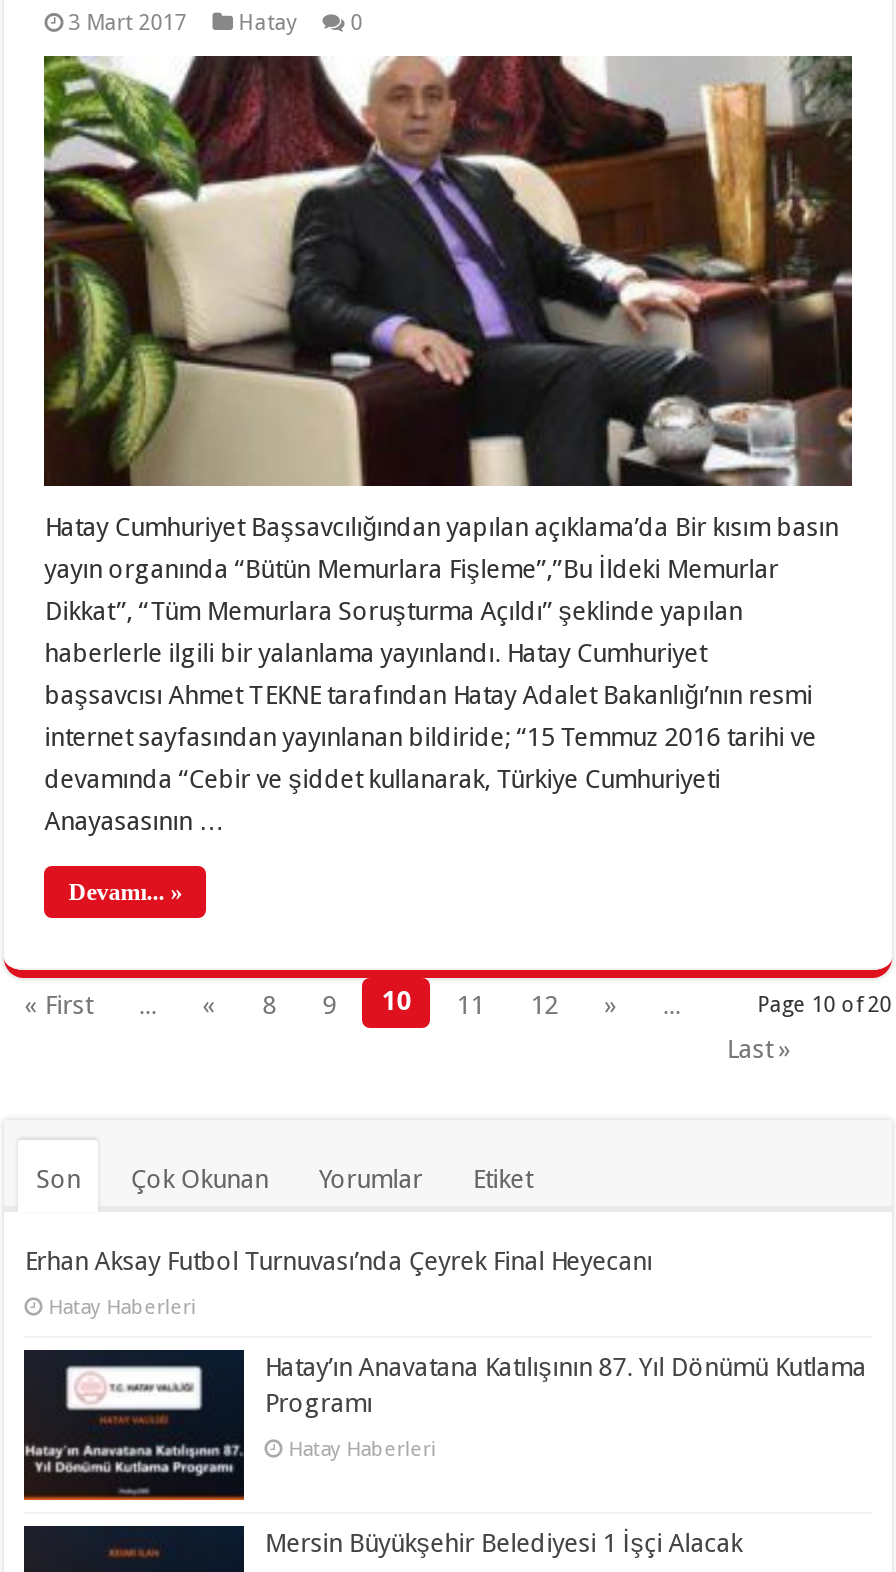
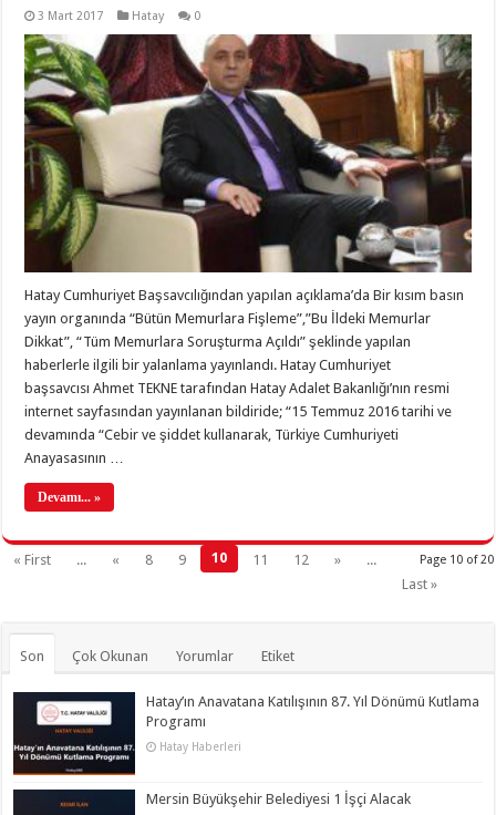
[24,1246,652,1318] Erhan Aksay Futbol Turnuvası’nda Çeyrek Final Heyecanı | Hatay Haberleri -> none

